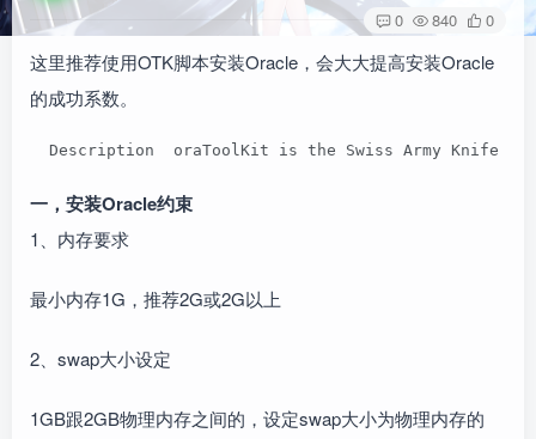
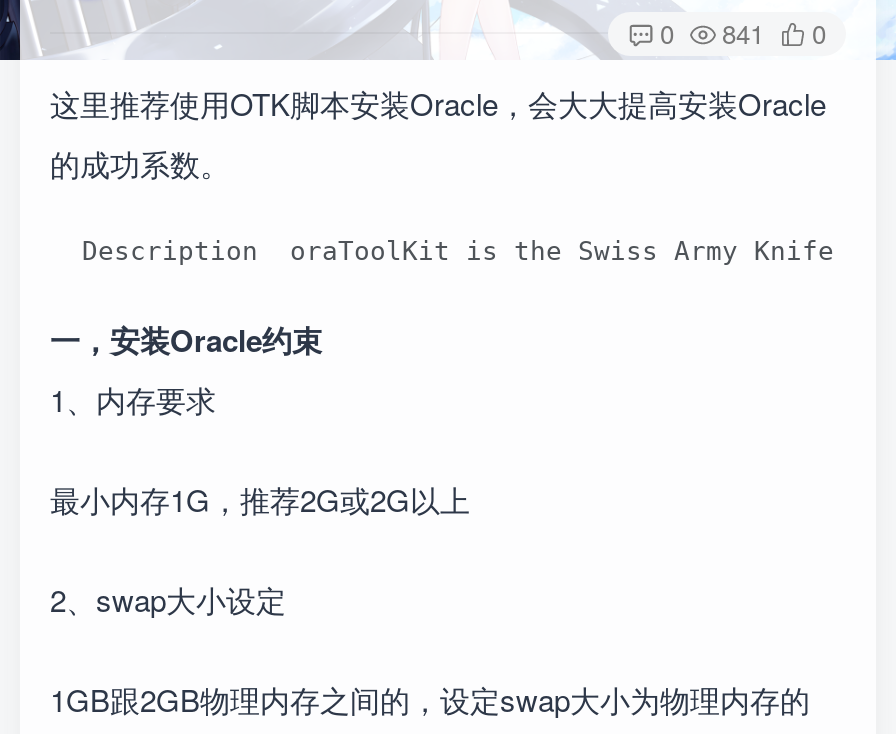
[395,8,494,31] 0 840 0 -> [660,14,826,52] 0 841 0

